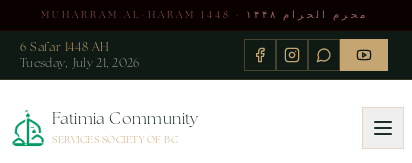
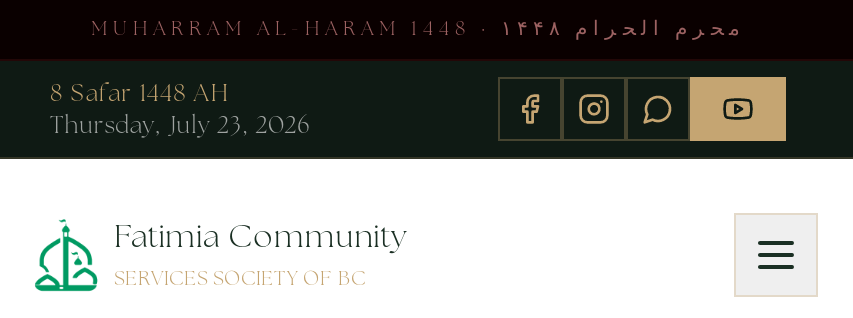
[20,39,110,55] 6 Safar 1448 AH -> [50,77,230,109] 8 Safar 1448 AH
[20,55,140,71] Tuesday, July 21, 2026 -> [50,109,310,141] Thursday, July 23, 2026

